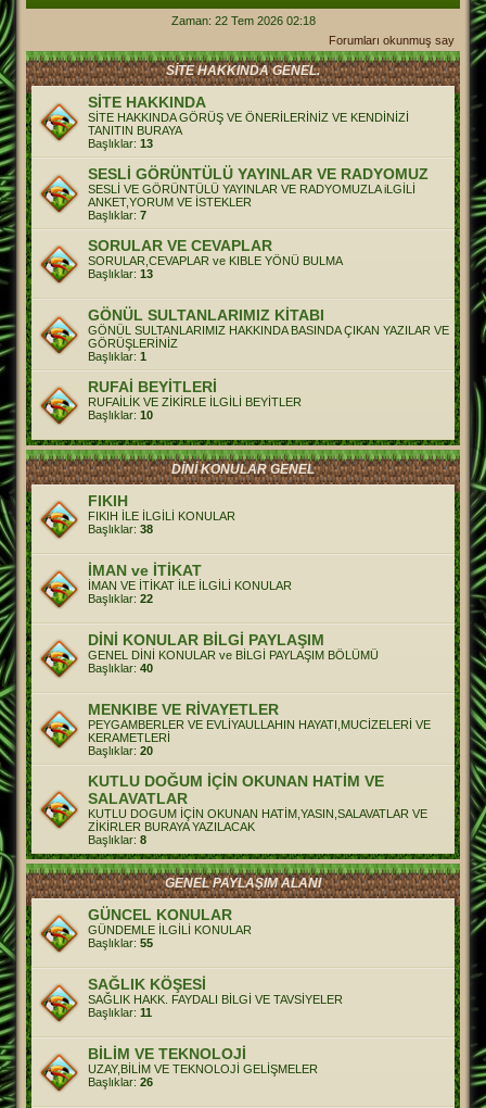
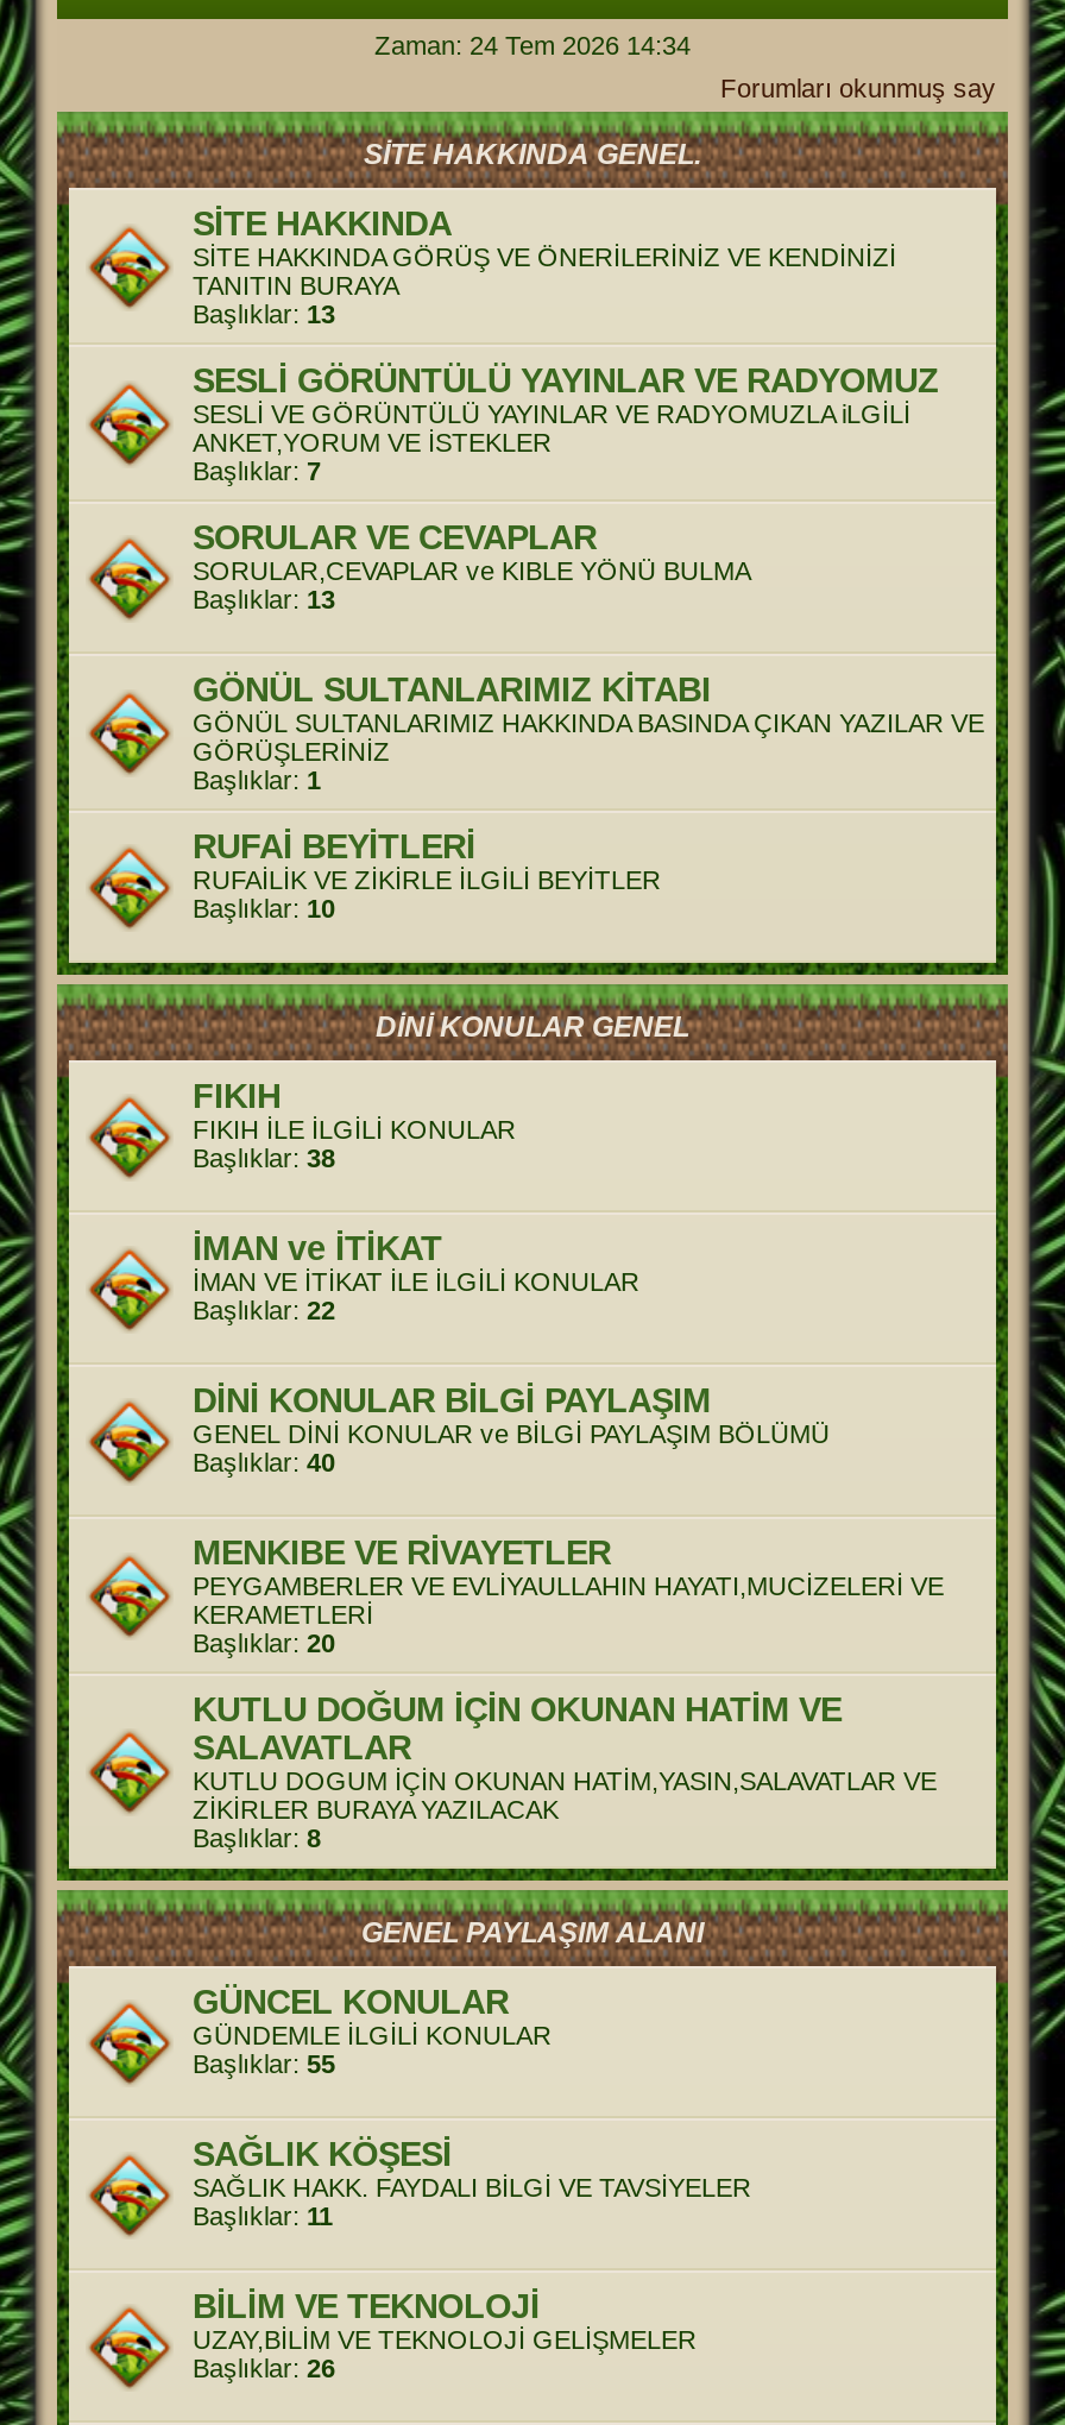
[171,14,315,27] Zaman: 22 Tem 2026 02:18 -> [374,31,691,59] Zaman: 24 Tem 2026 14:34

